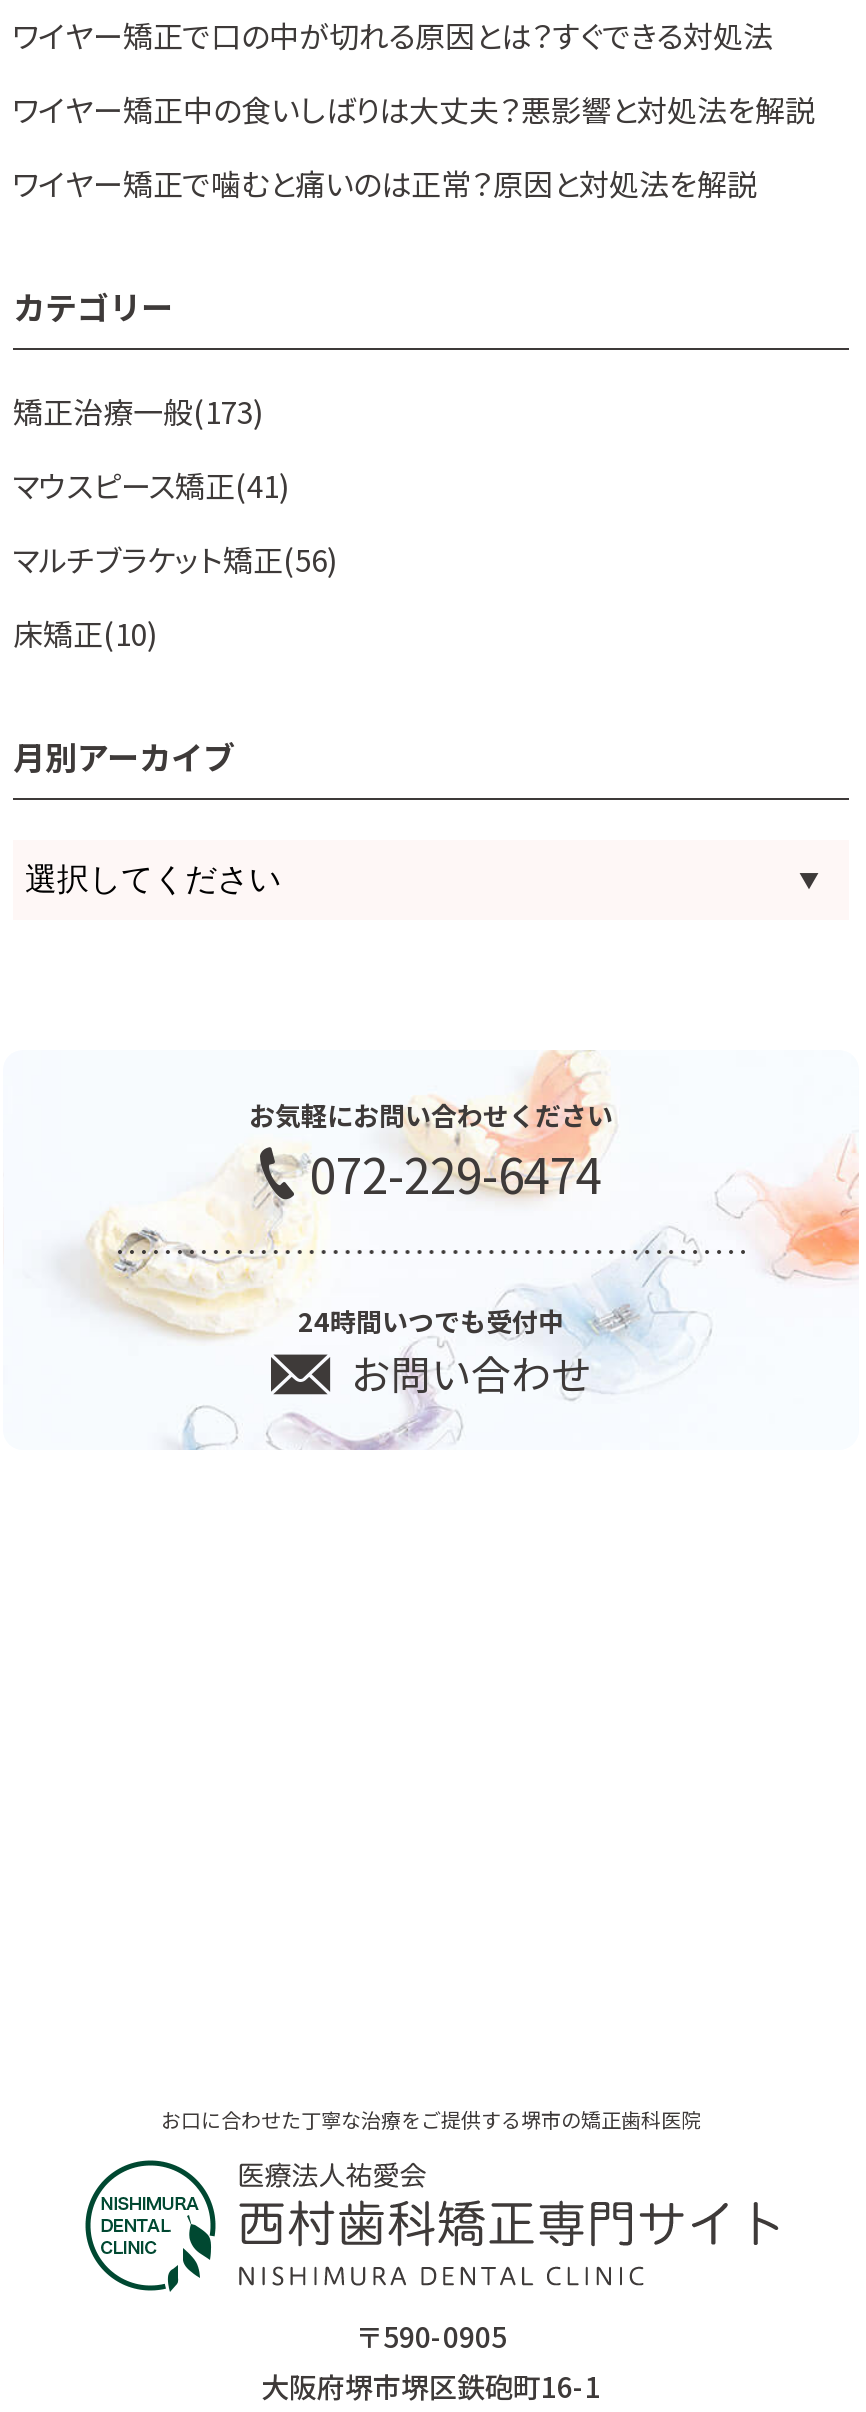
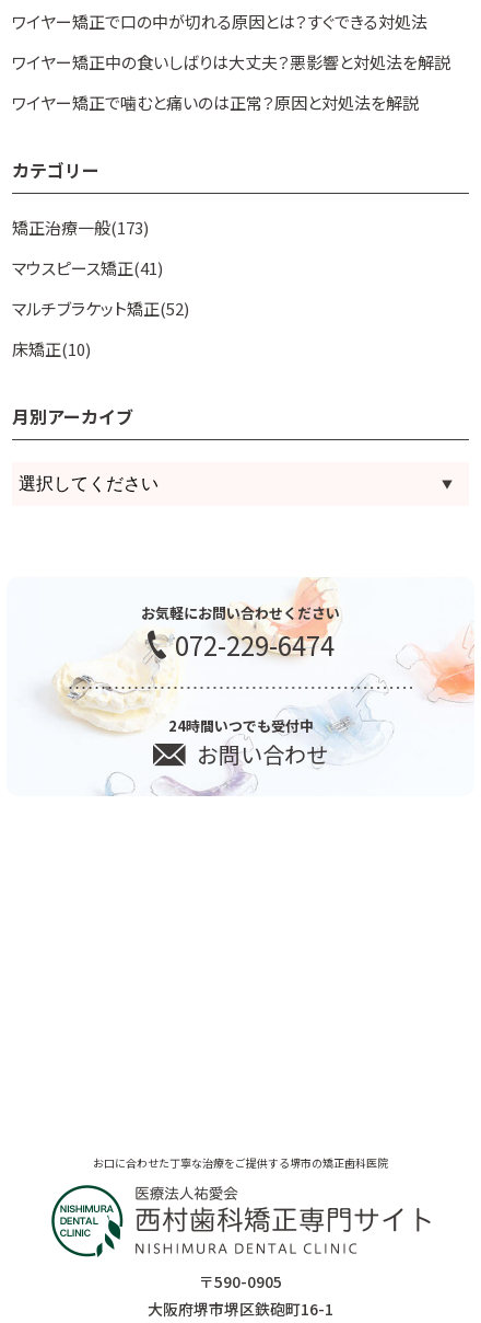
[13,538,337,580] マルチブラケット矯正(56) -> [12,297,189,320] マルチブラケット矯正(52)

